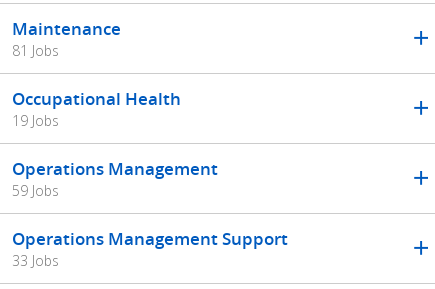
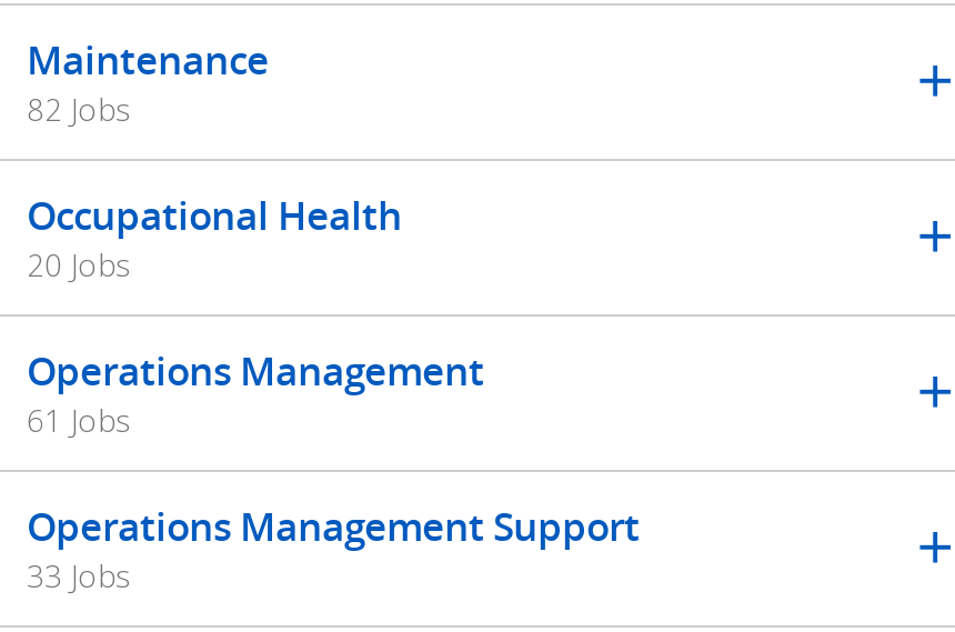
[12,41,59,60] 81 Jobs -> [27,88,131,130] 82 Jobs
[12,111,59,130] 19 Jobs -> [27,243,131,285] 20 Jobs
[12,181,59,200] 59 Jobs -> [27,398,131,441] 61 Jobs

